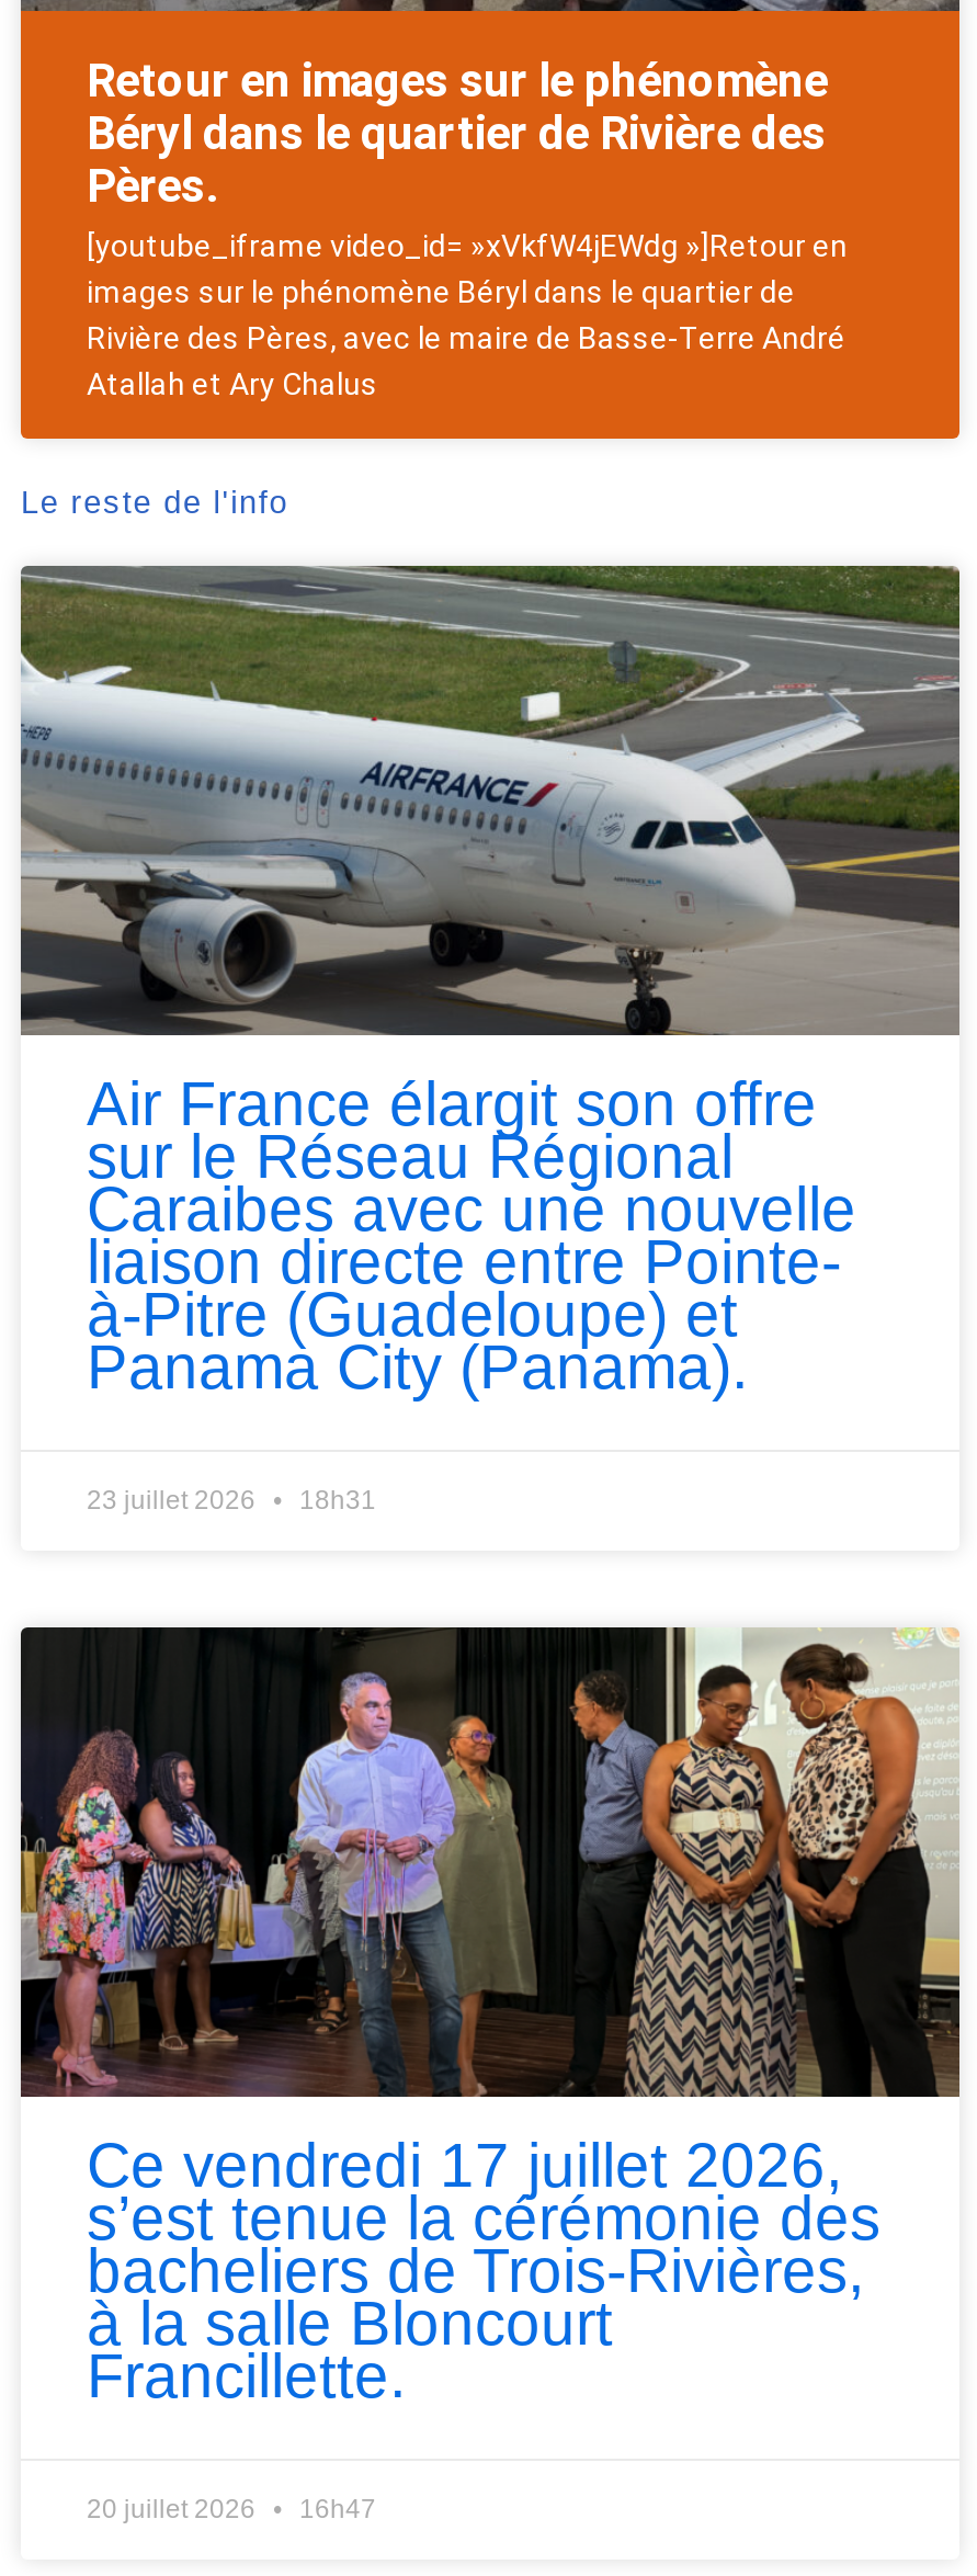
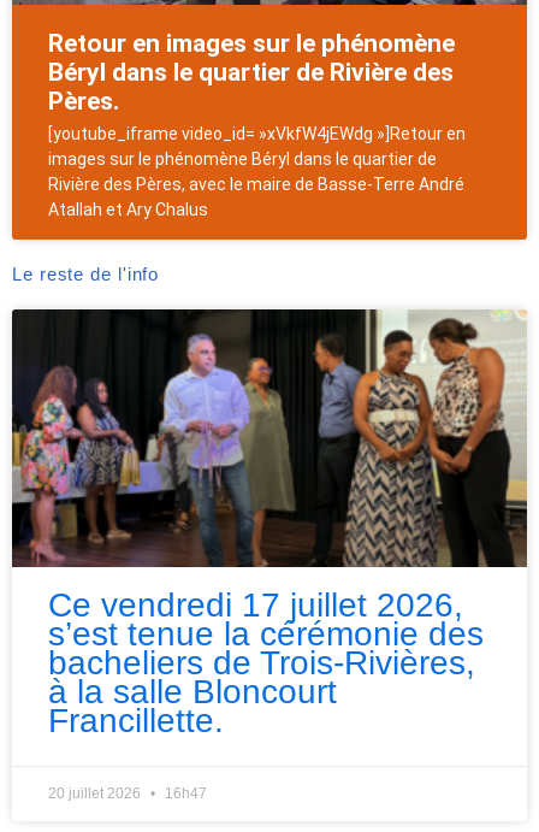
[21,564,959,1514] [image] | Air France élargit son offre | sur le Réseau Régional | Caraibes avec une nouvelle | liaison directe entre Pointe- | à-Pitre (Guadeloupe) et | Panama City (Panama). | 23 juillet 2026 | 18h31 -> none

